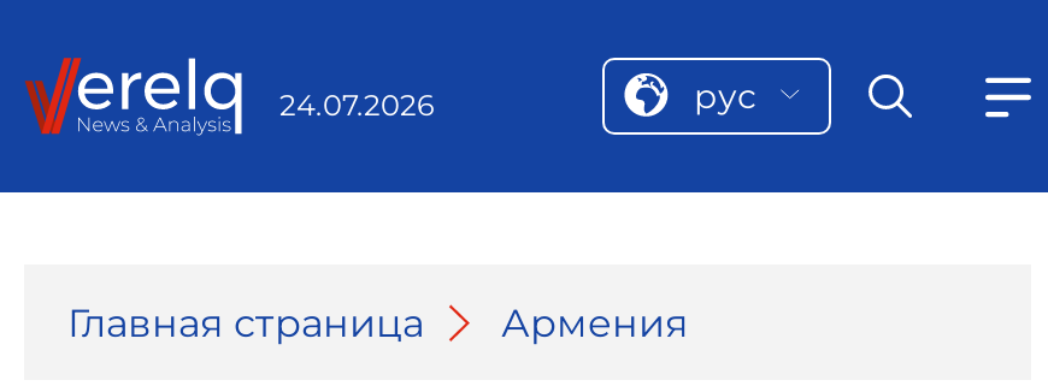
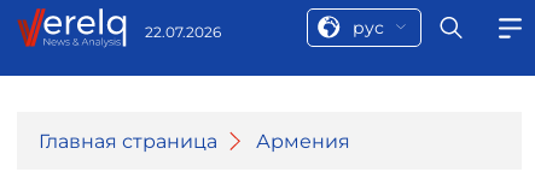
[279,85,434,121] 24.07.2026 -> [145,22,221,40] 22.07.2026

